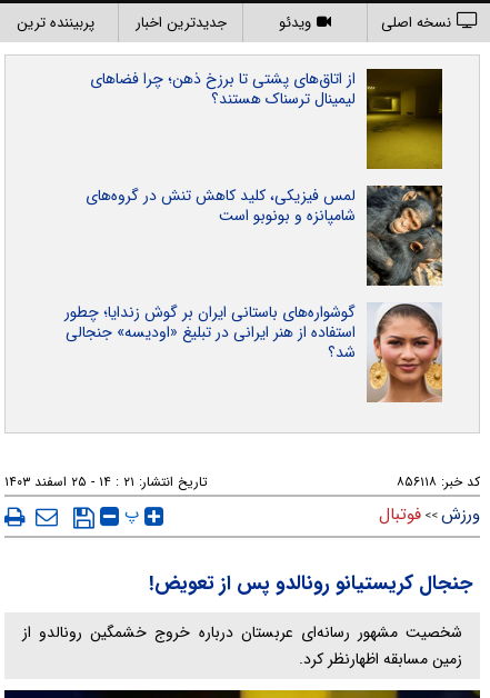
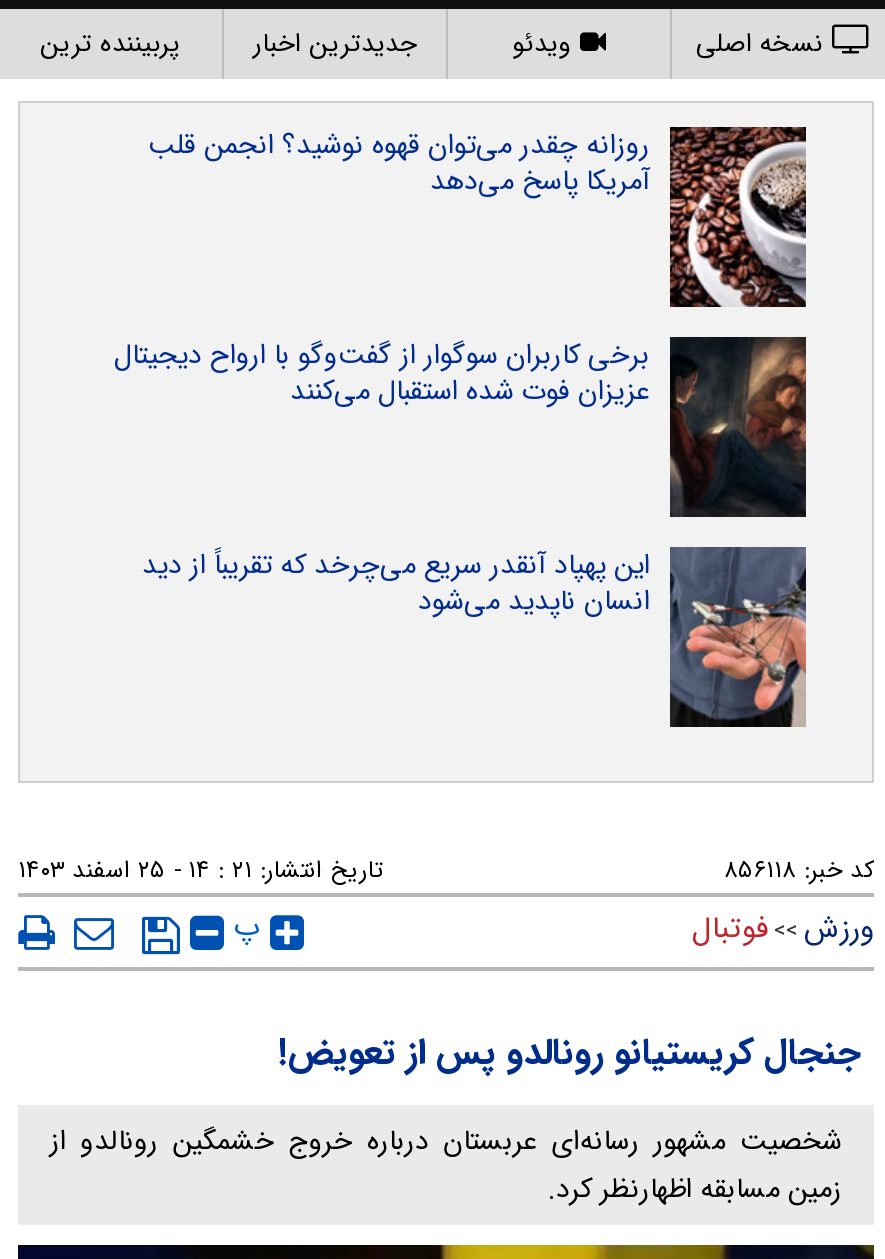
[90,67,443,170] [image] | از اتاق‌های پشتی تا برزخ ذهن؛ چرا فضاهای | لیمینال ترسناک هستند؟ -> [148,123,808,309] [image] | روزانه چقدر می‌توان قهوه نوشید؟ انجمن قلب | آمریکا پاسخ می‌دهد
[86,183,443,287] [image] | لمس فیزیکی، کلید کاهش تنش در گروه‌های | شامپانزه و بونوبو است -> [114,333,808,519] [image] | برخی کاربران سوگوار از گفت‌وگو با ارواح دیجیتال | عزیزان فوت شده استقبال می‌کنند
[64,300,442,403] [image] | گوشواره‌های باستانی ایران بر گوش زندایا؛ چطور | استفاده از هنر ایرانی در تبلیغ «اودیسه» جنجالی | شد؟ -> [142,543,808,729] [image] | این پهپاد آنقدر سریع می‌چرخد که تقریباً از دید | انسان ناپدید می‌شود

